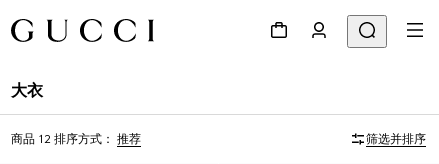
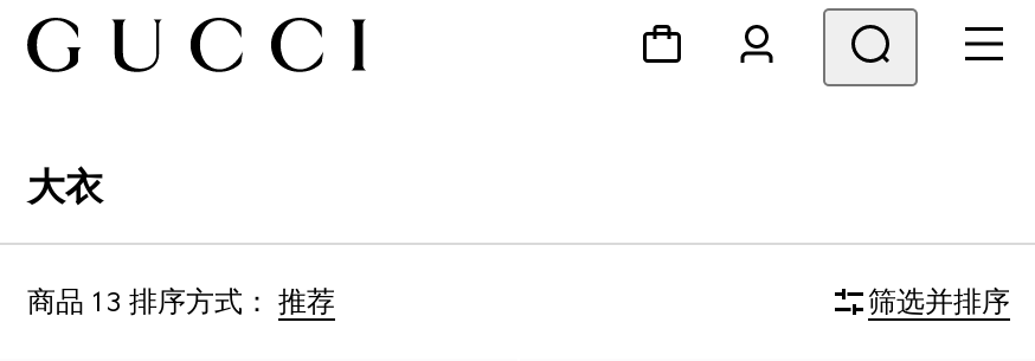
[11,132,141,146] 商品 12排序方式： 推荐 -> [27,285,335,318] 商品 13排序方式： 推荐

